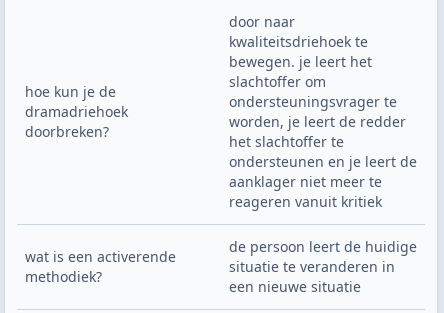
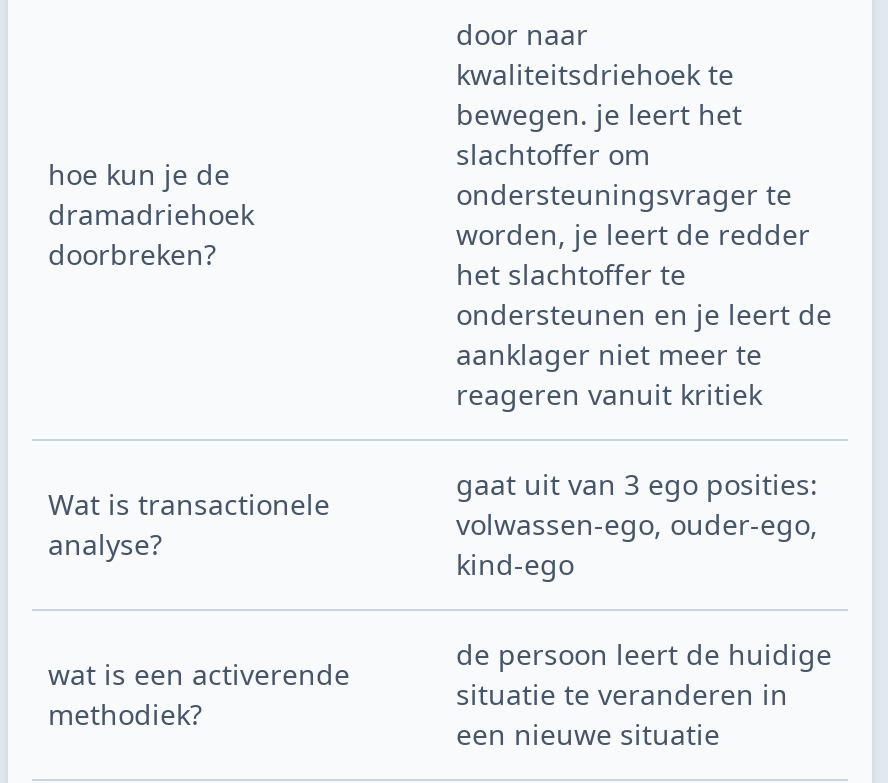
none -> [48,485,330,563] Wat is transactionele | analyse?
none -> [456,465,818,583] gaat uit van 3 ego posities: | volwassen-ego, ouder-ego, | kind-ego

